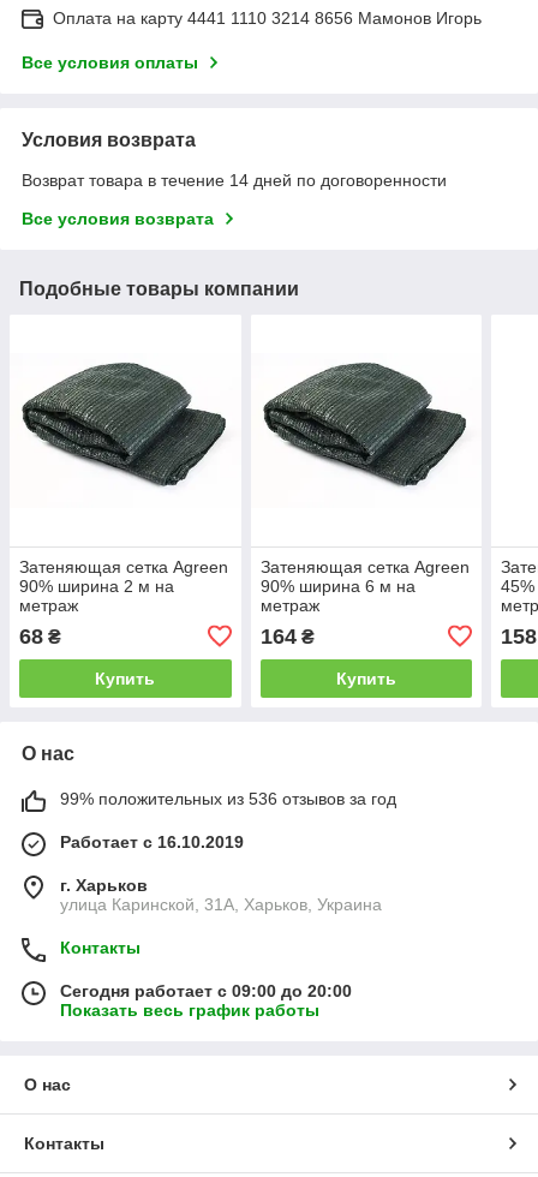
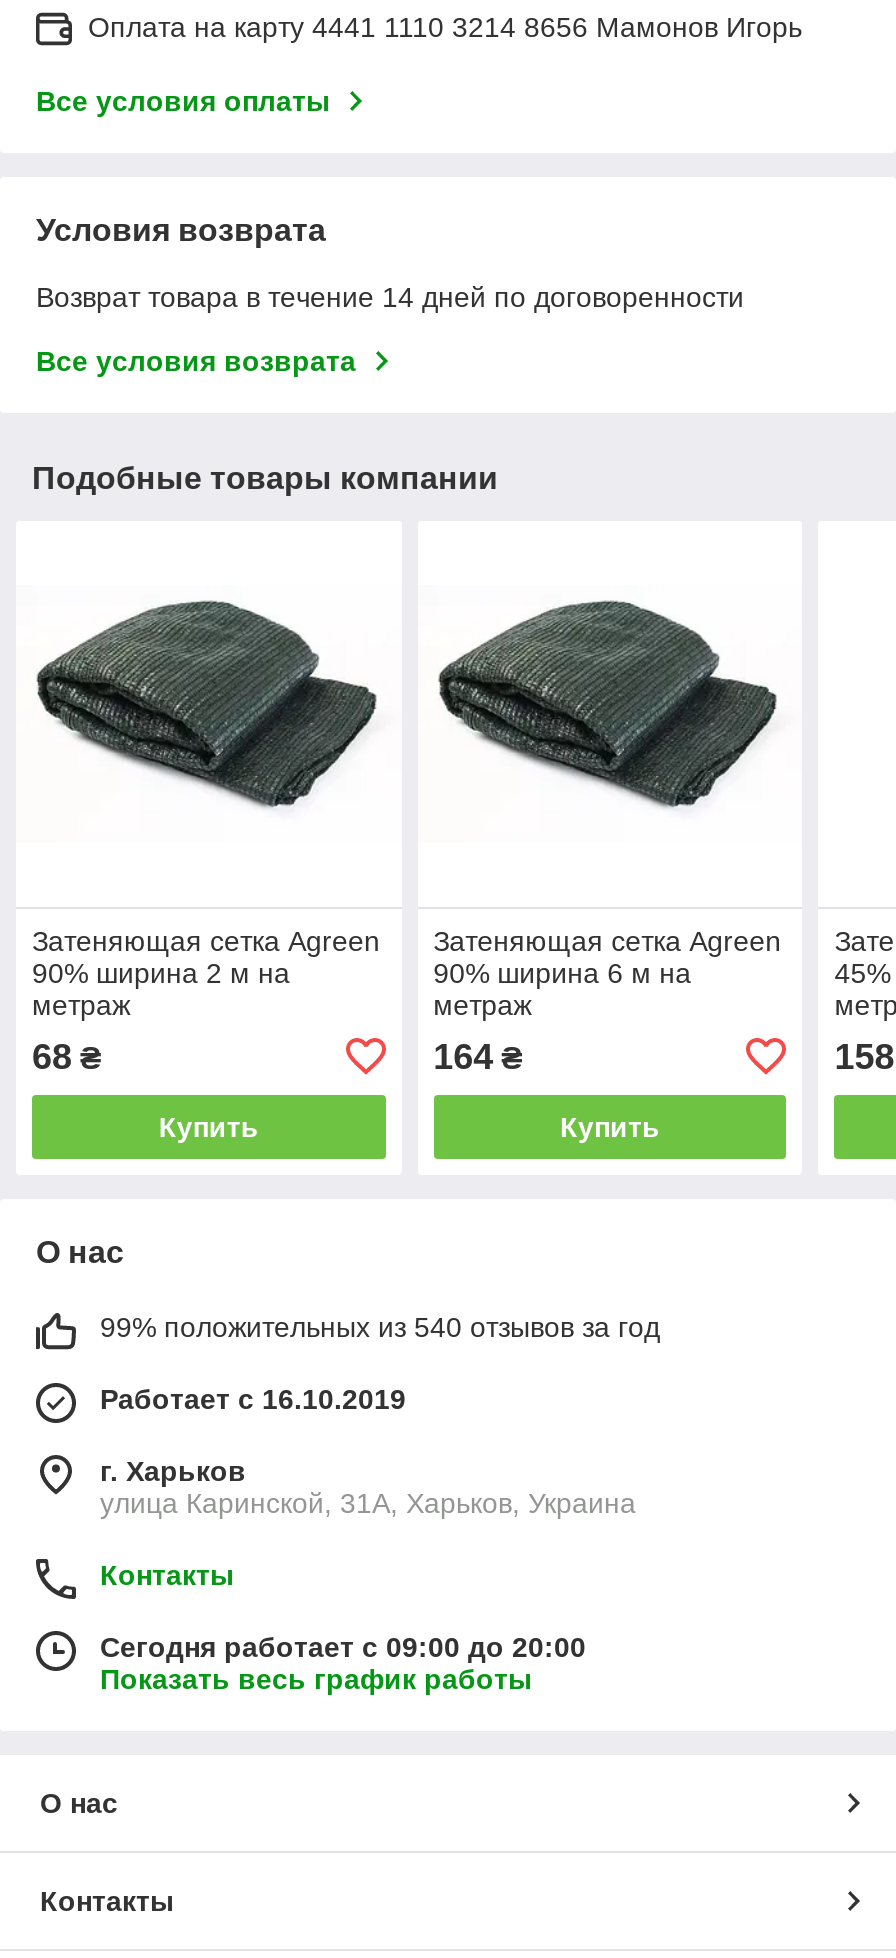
[60,789,396,808] 99% положительных из 536 отзывов за год -> [100,1311,660,1343] 99% положительных из 540 отзывов за год

